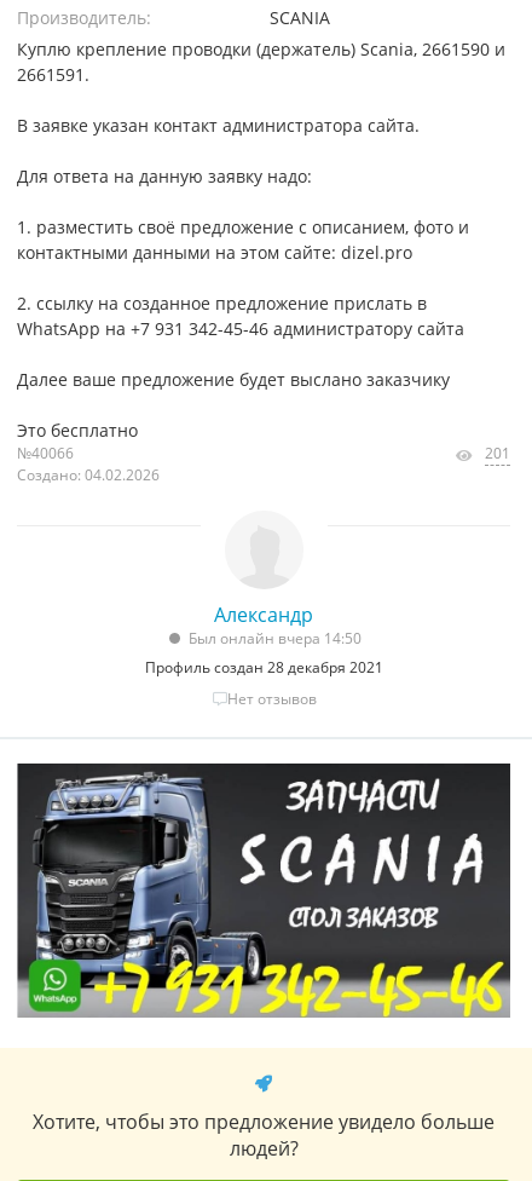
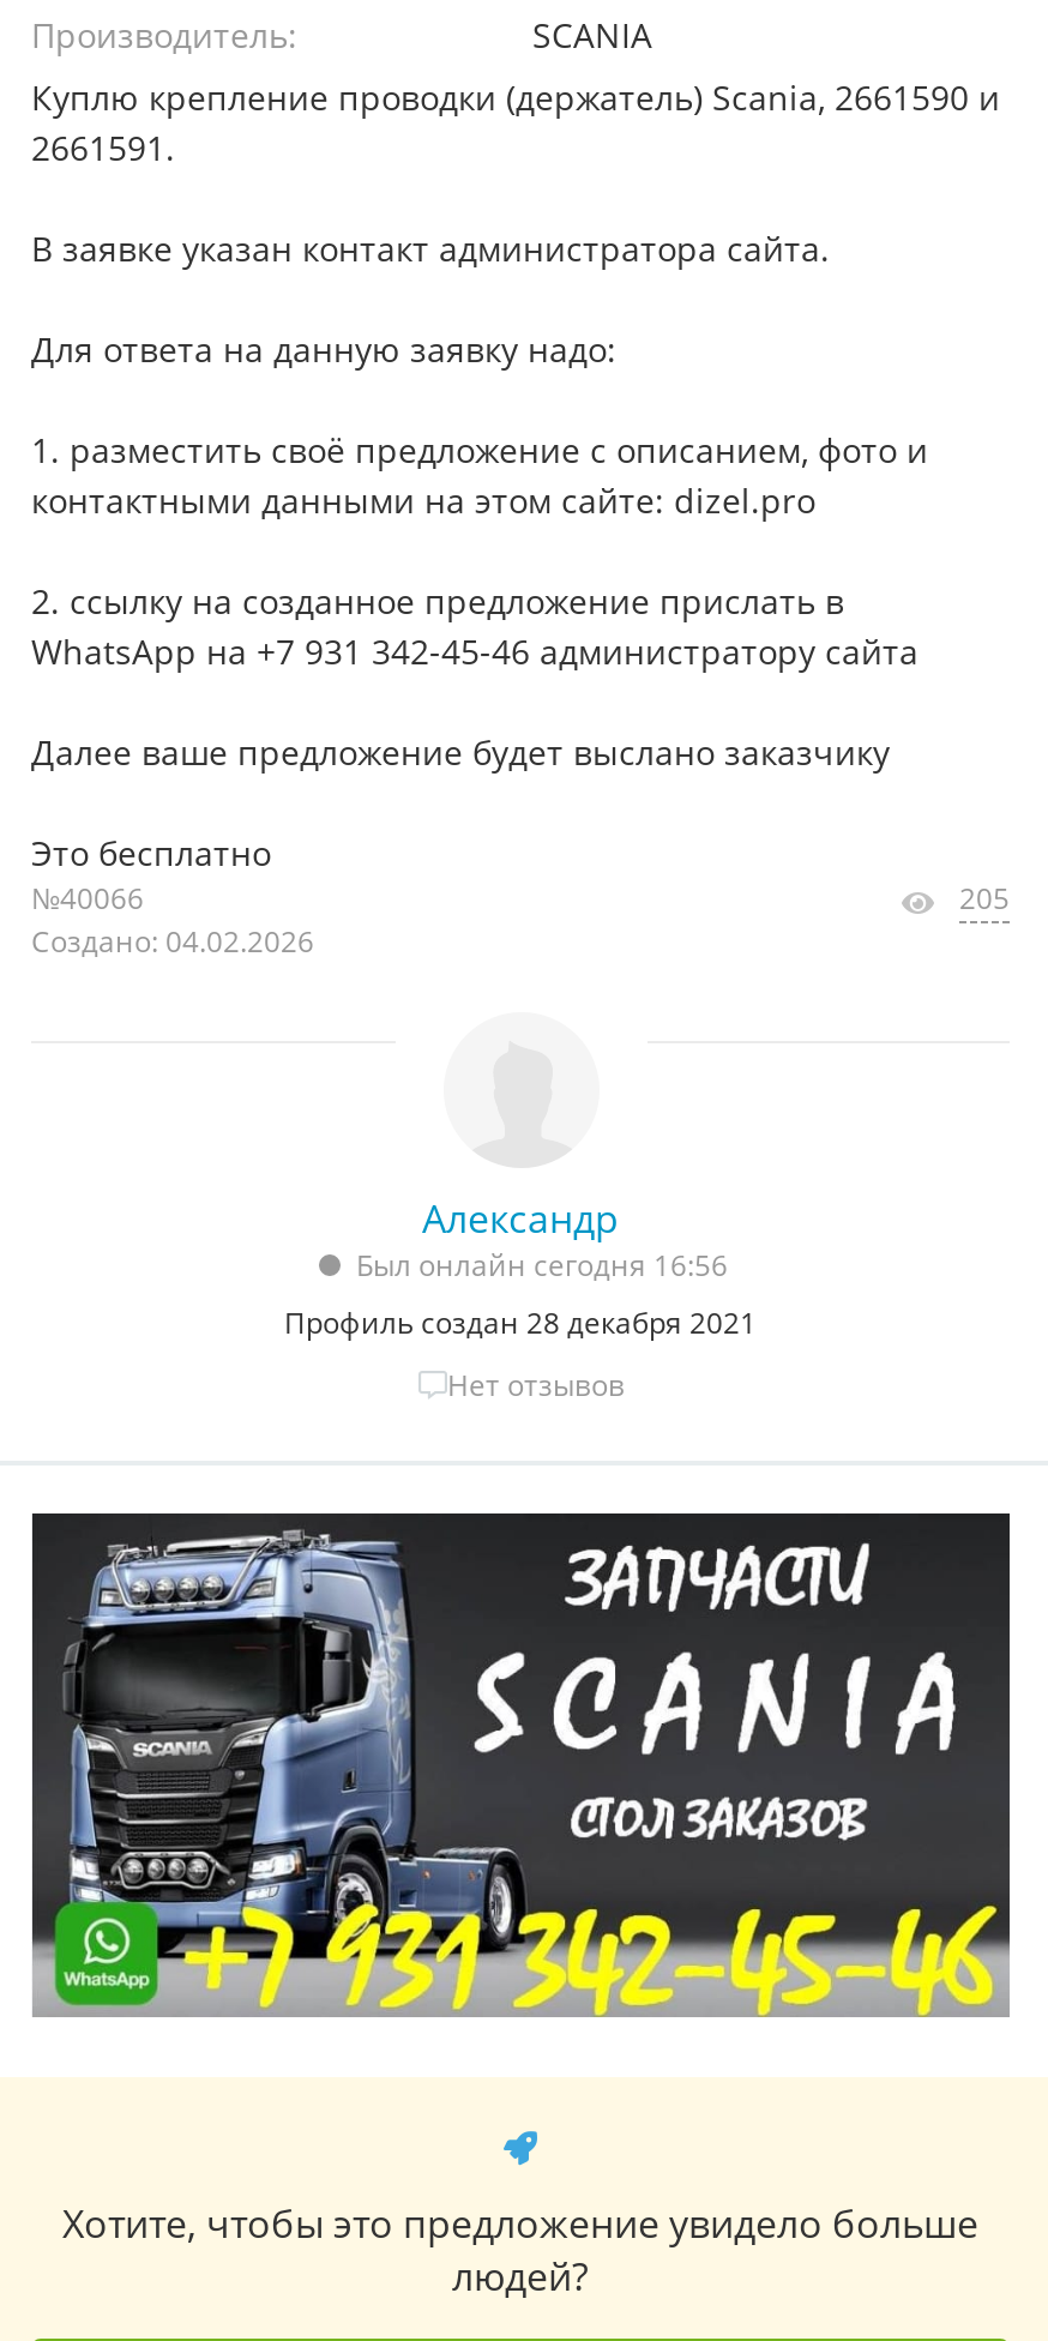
[485,443,510,463] 201 -> [959,878,1010,919] 205
[188,628,361,649] Был онлайн вчера 14:50 -> [356,1245,728,1286] Был онлайн сегодня 16:56

